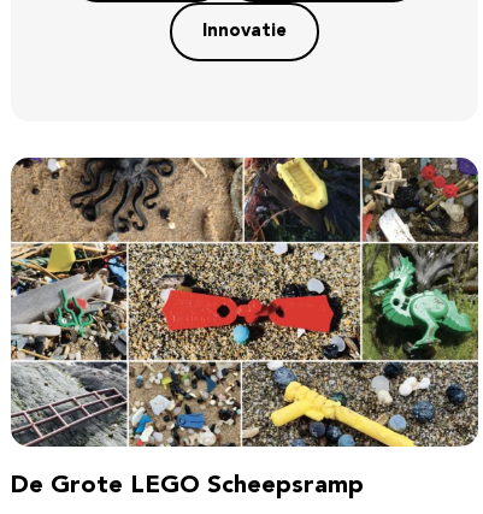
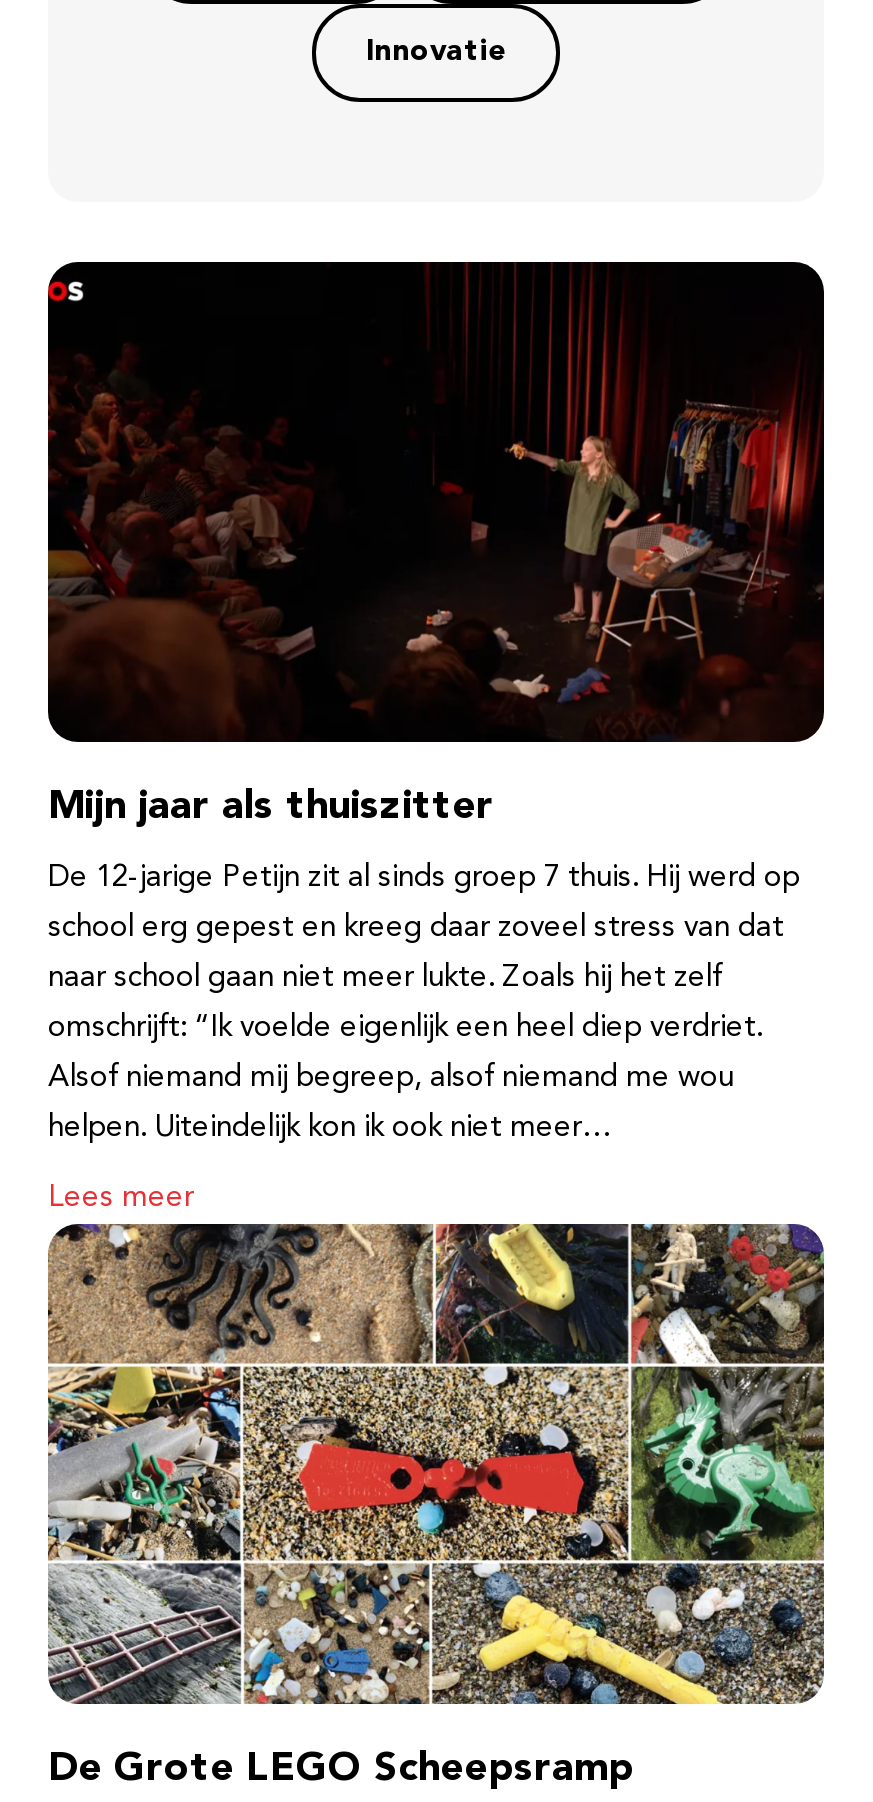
none -> [46,260,826,1214] [image] | Mijn jaar als thuiszitter | De 12-jarige Petijn zit al sinds groep 7 thuis. Hij werd op | school erg gepest en kreeg daar zoveel stress van dat | naar school gaan niet meer lukte. Zoals hij het zelf | omschrijft: “Ik voelde eigenlijk een heel diep verdriet. | Alsof niemand mij begreep, alsof niemand me wou | helpen. Uiteindelijk kon ik ook niet meer… | Lees meer

